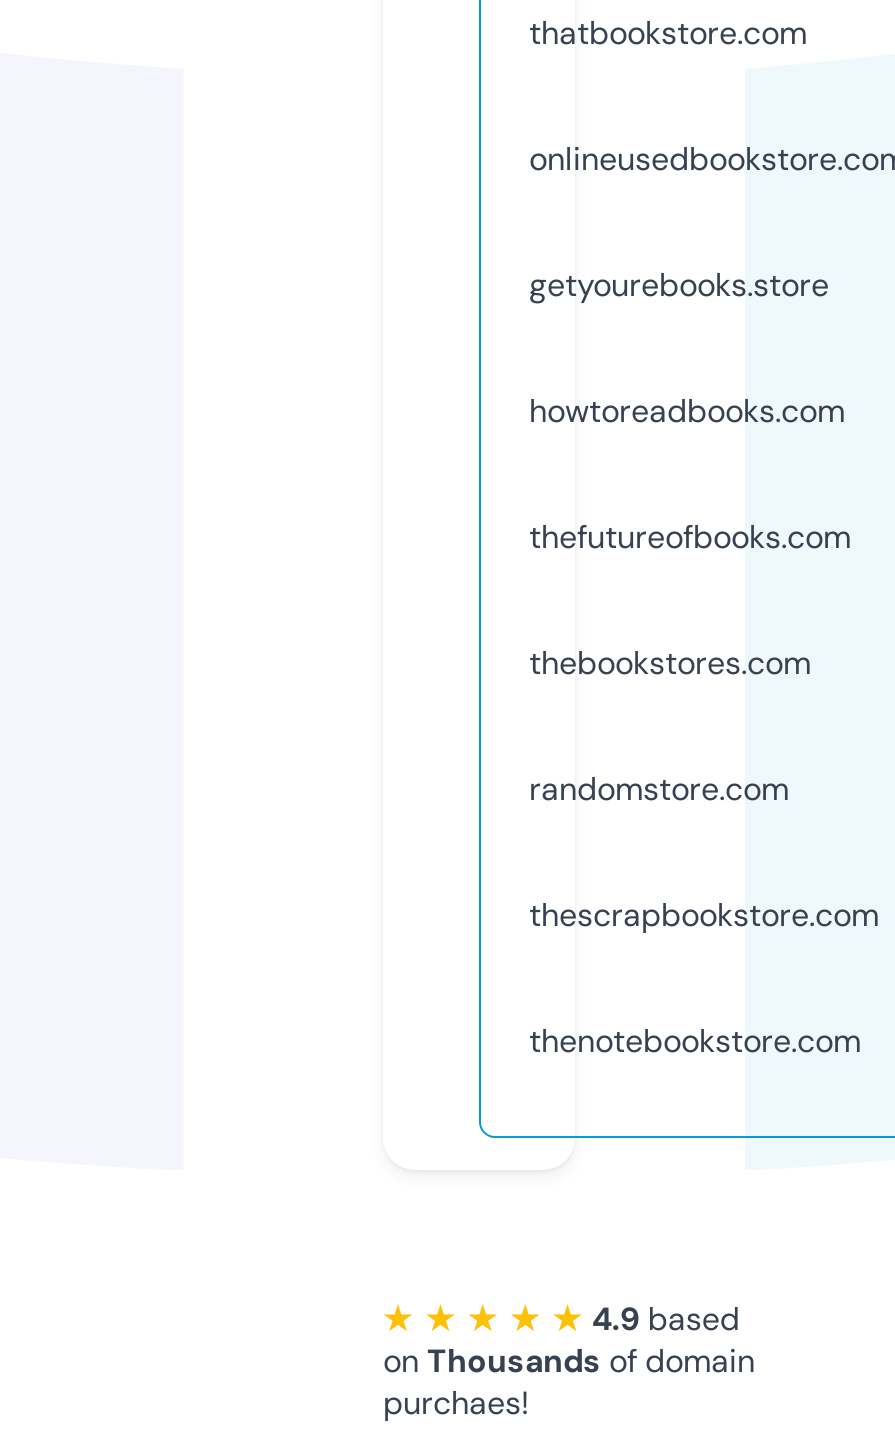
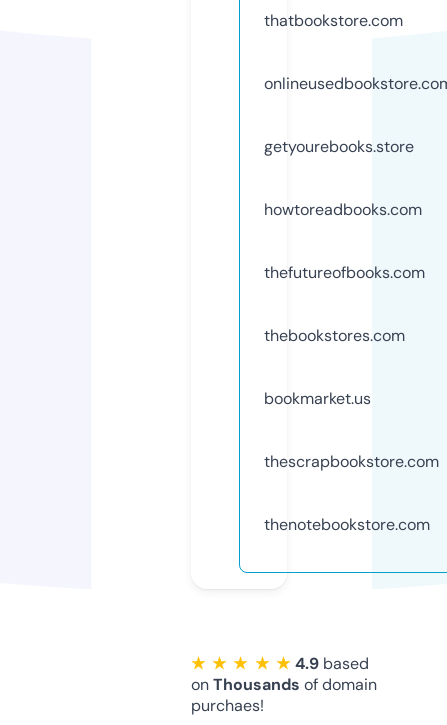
[529,768,789,810] randomstore.com -> [264,388,371,409] bookmarket.us

